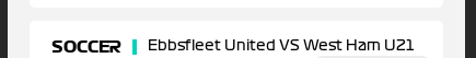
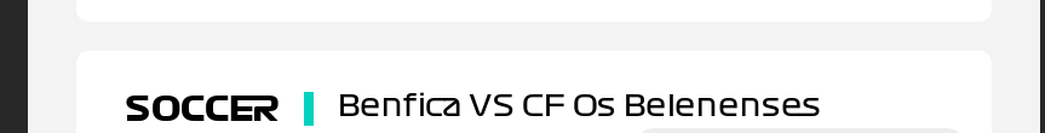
[148,39,415,53] Ebbsfleet United VS West Ham U21 -> [338,92,820,121] Benfica VS CF Os Belenenses

